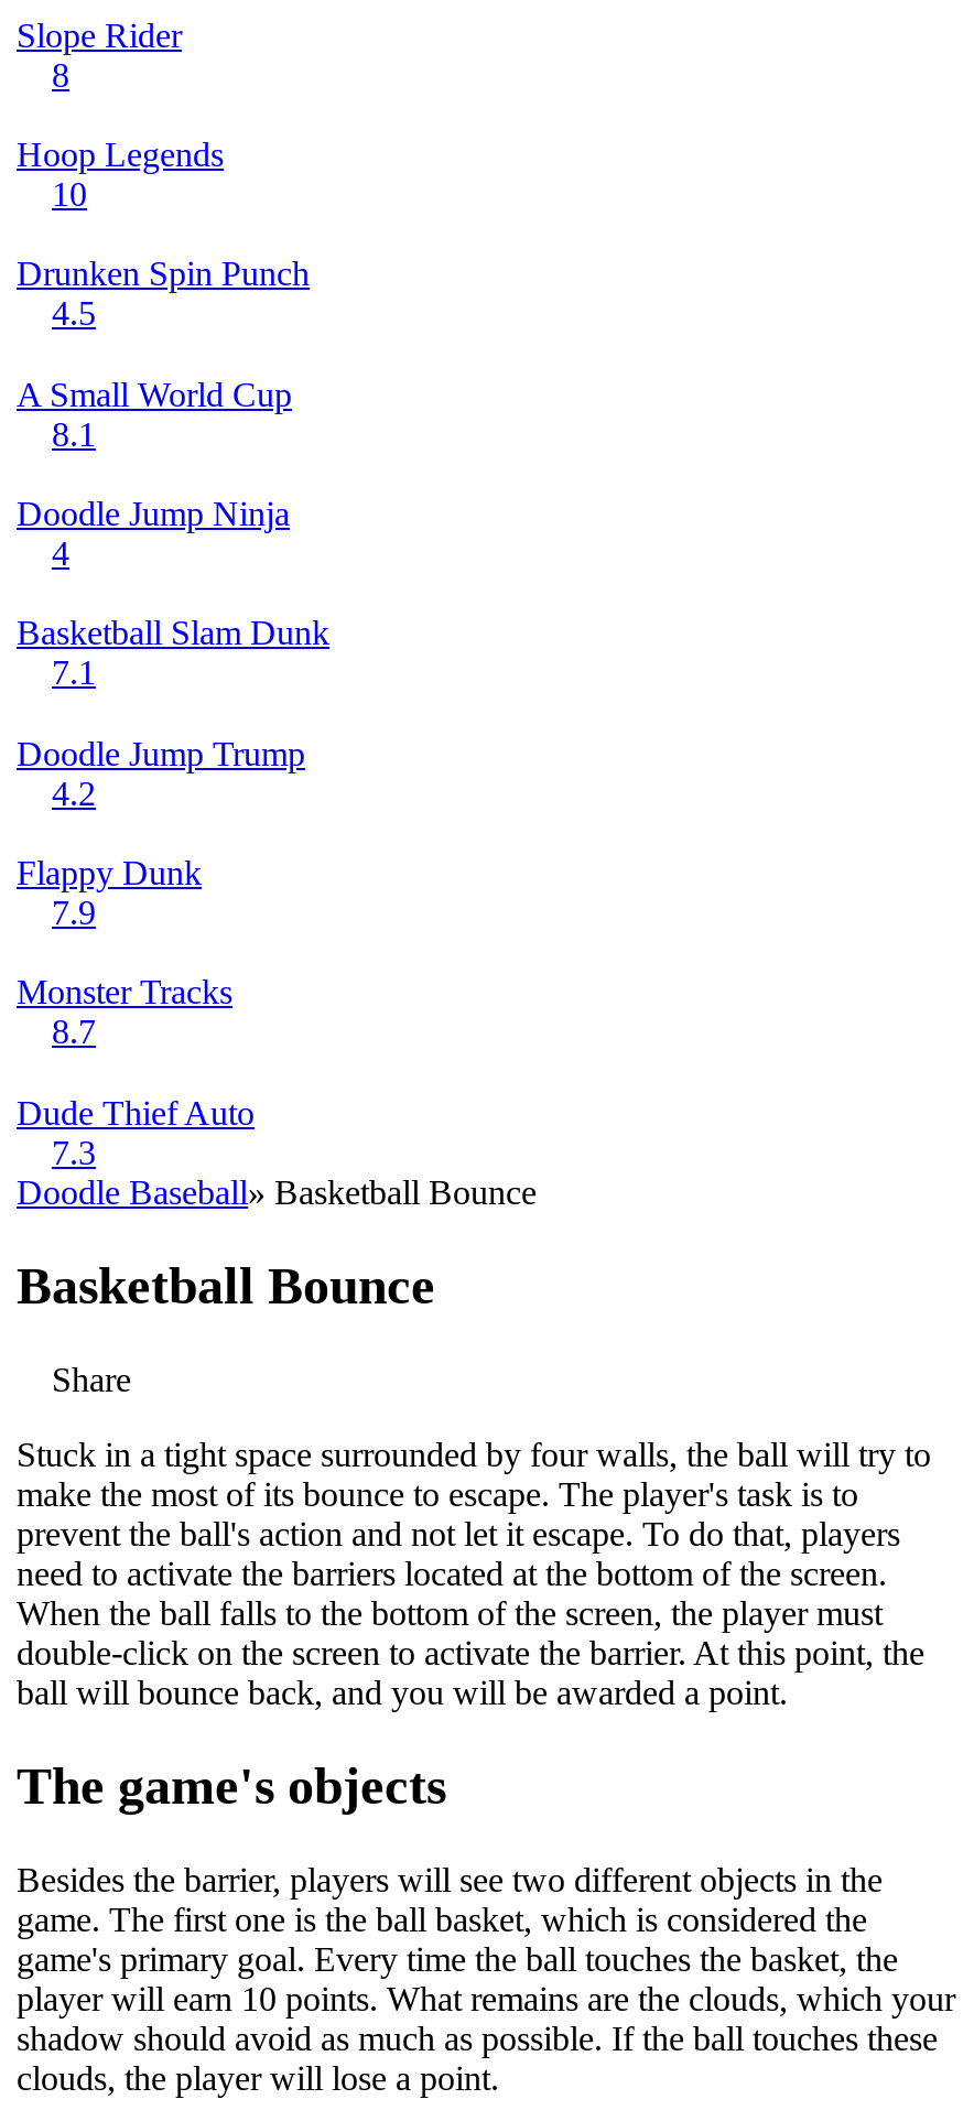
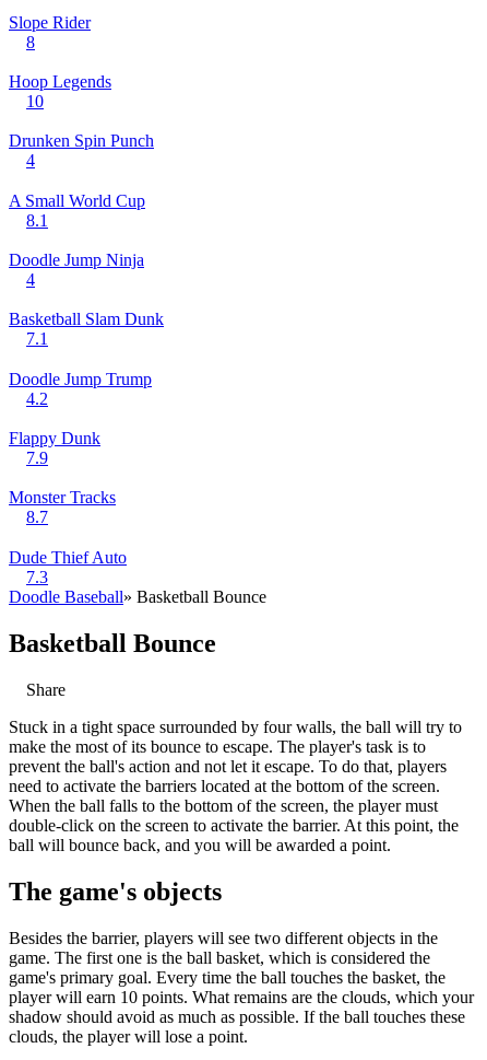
[52,295,96,332] 4.5 -> [26,151,35,170] 4

